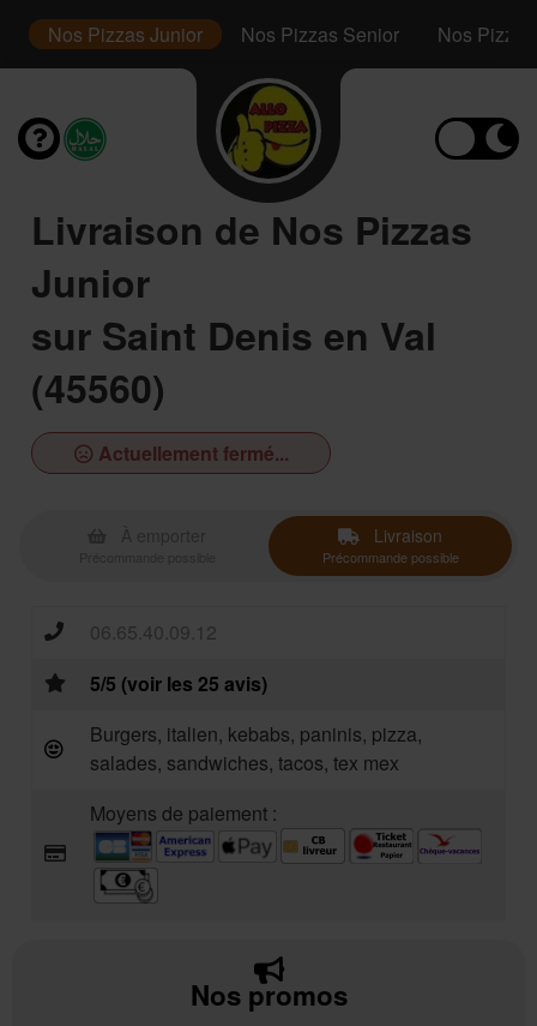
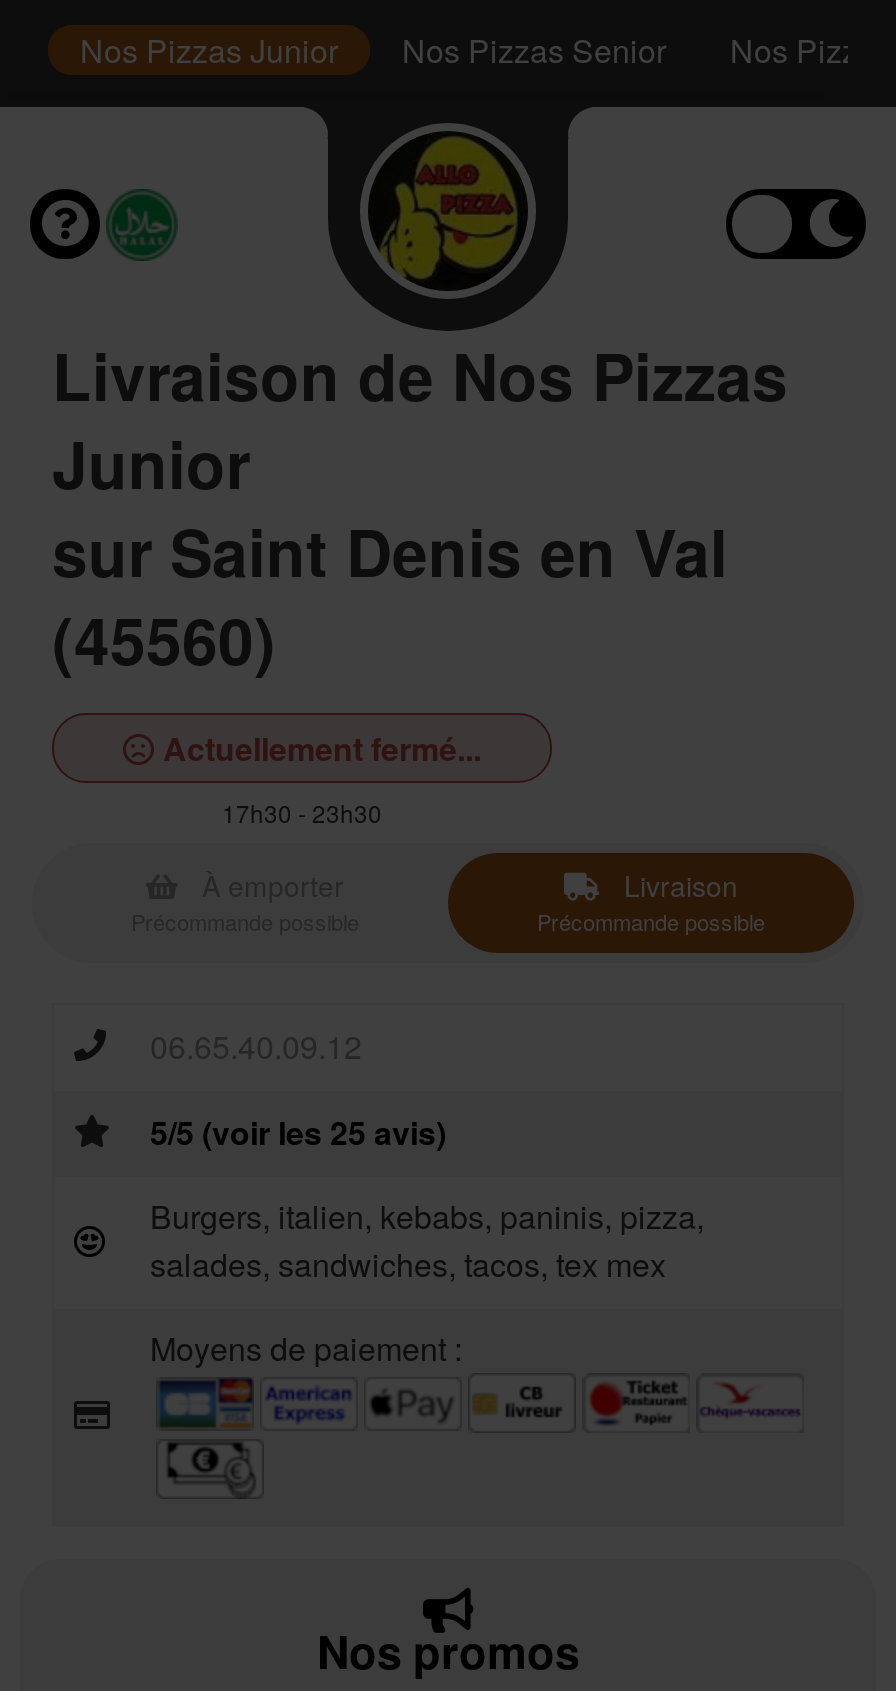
none -> [222,795,382,829] 17h30 - 23h30

